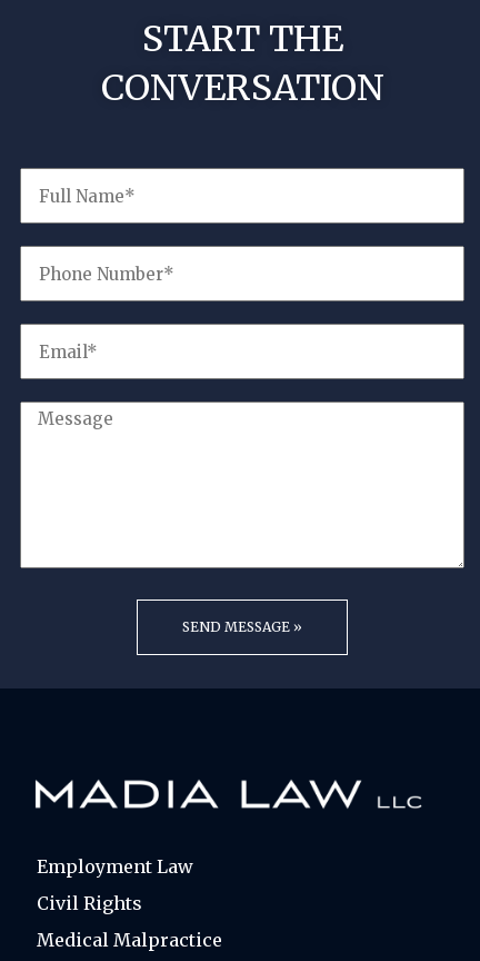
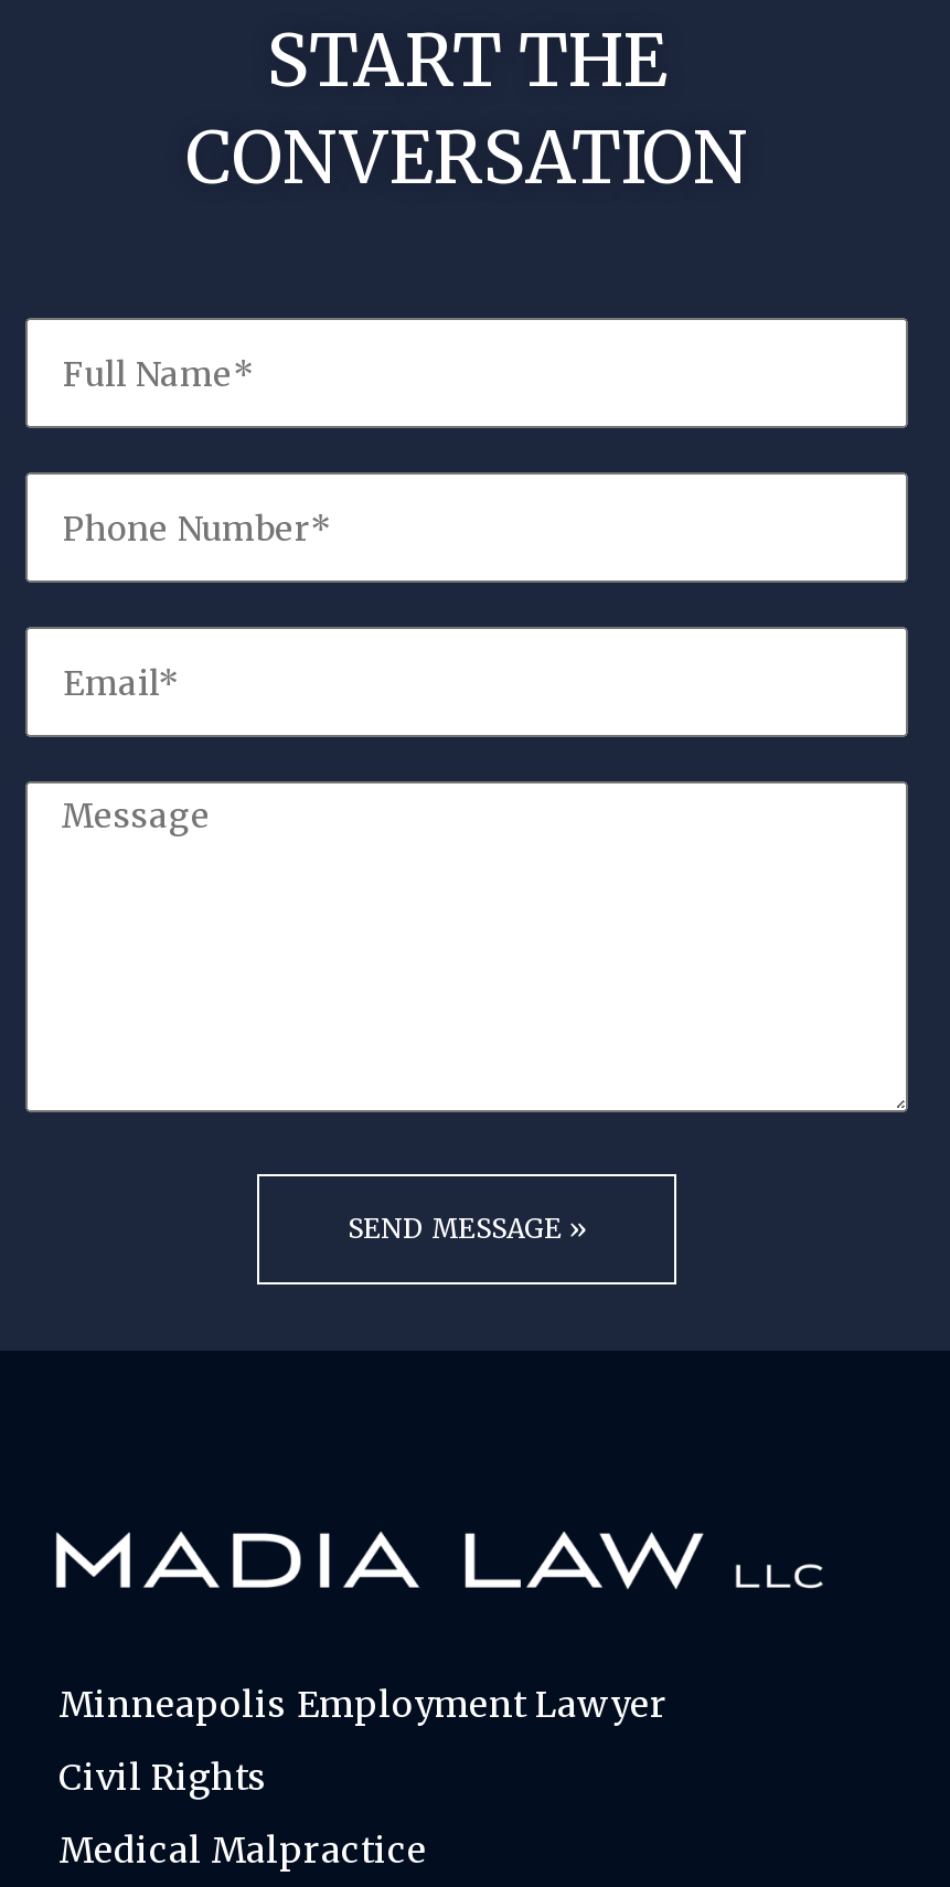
[37,856,193,878] Employment Law -> [58,1682,668,1726] Minneapolis Employment Lawyer

